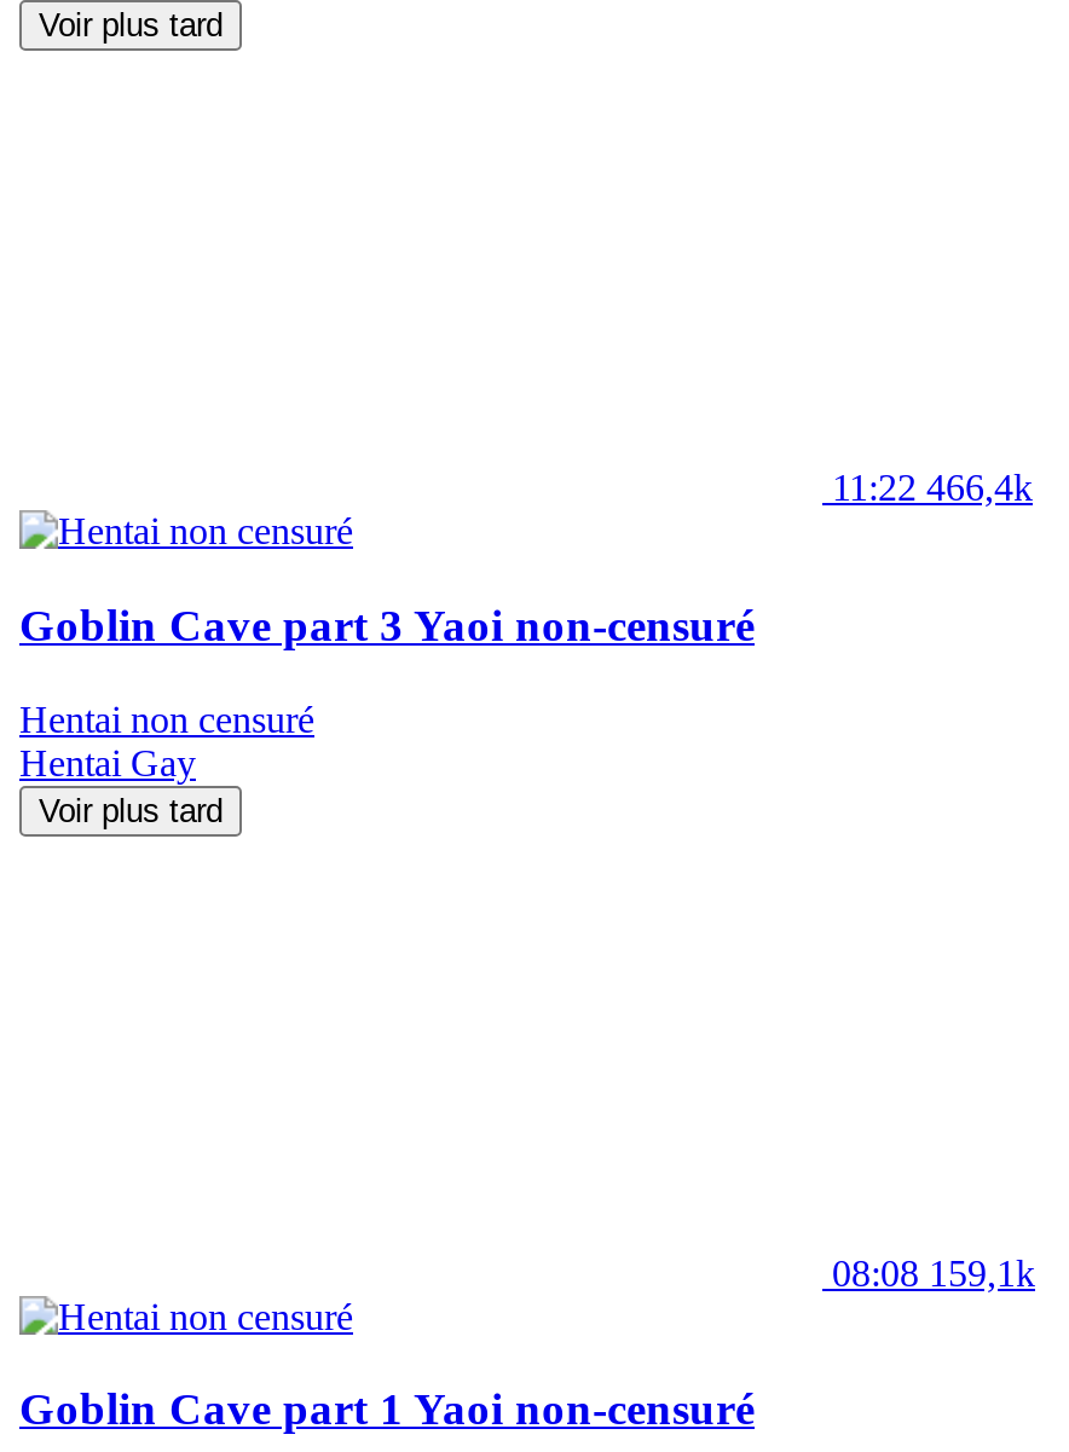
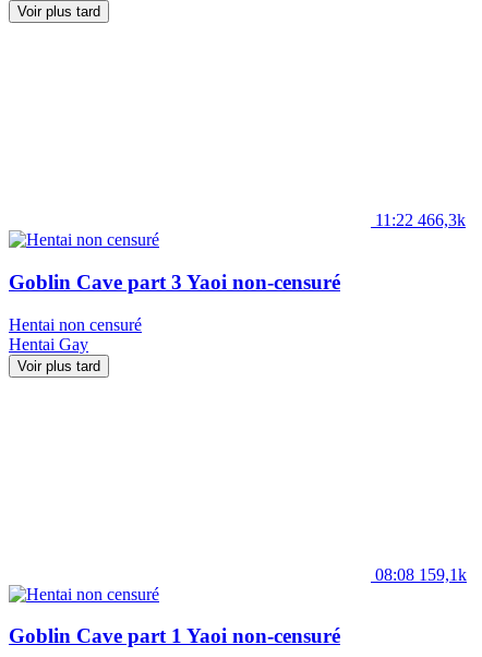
[832,467,1033,508] 11:22 466,4k -> [375,211,466,229] 11:22 466,3k

